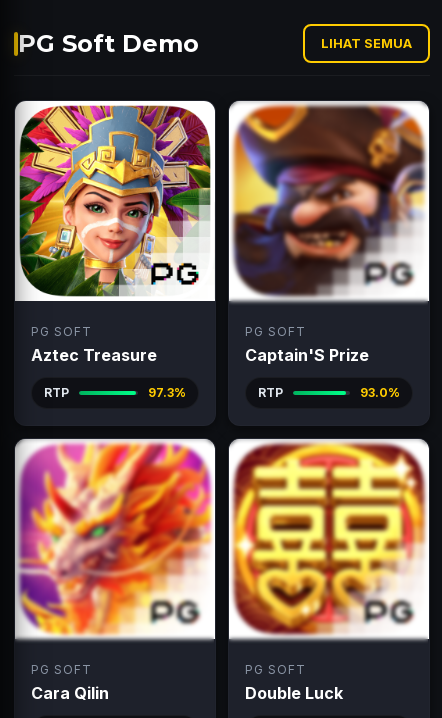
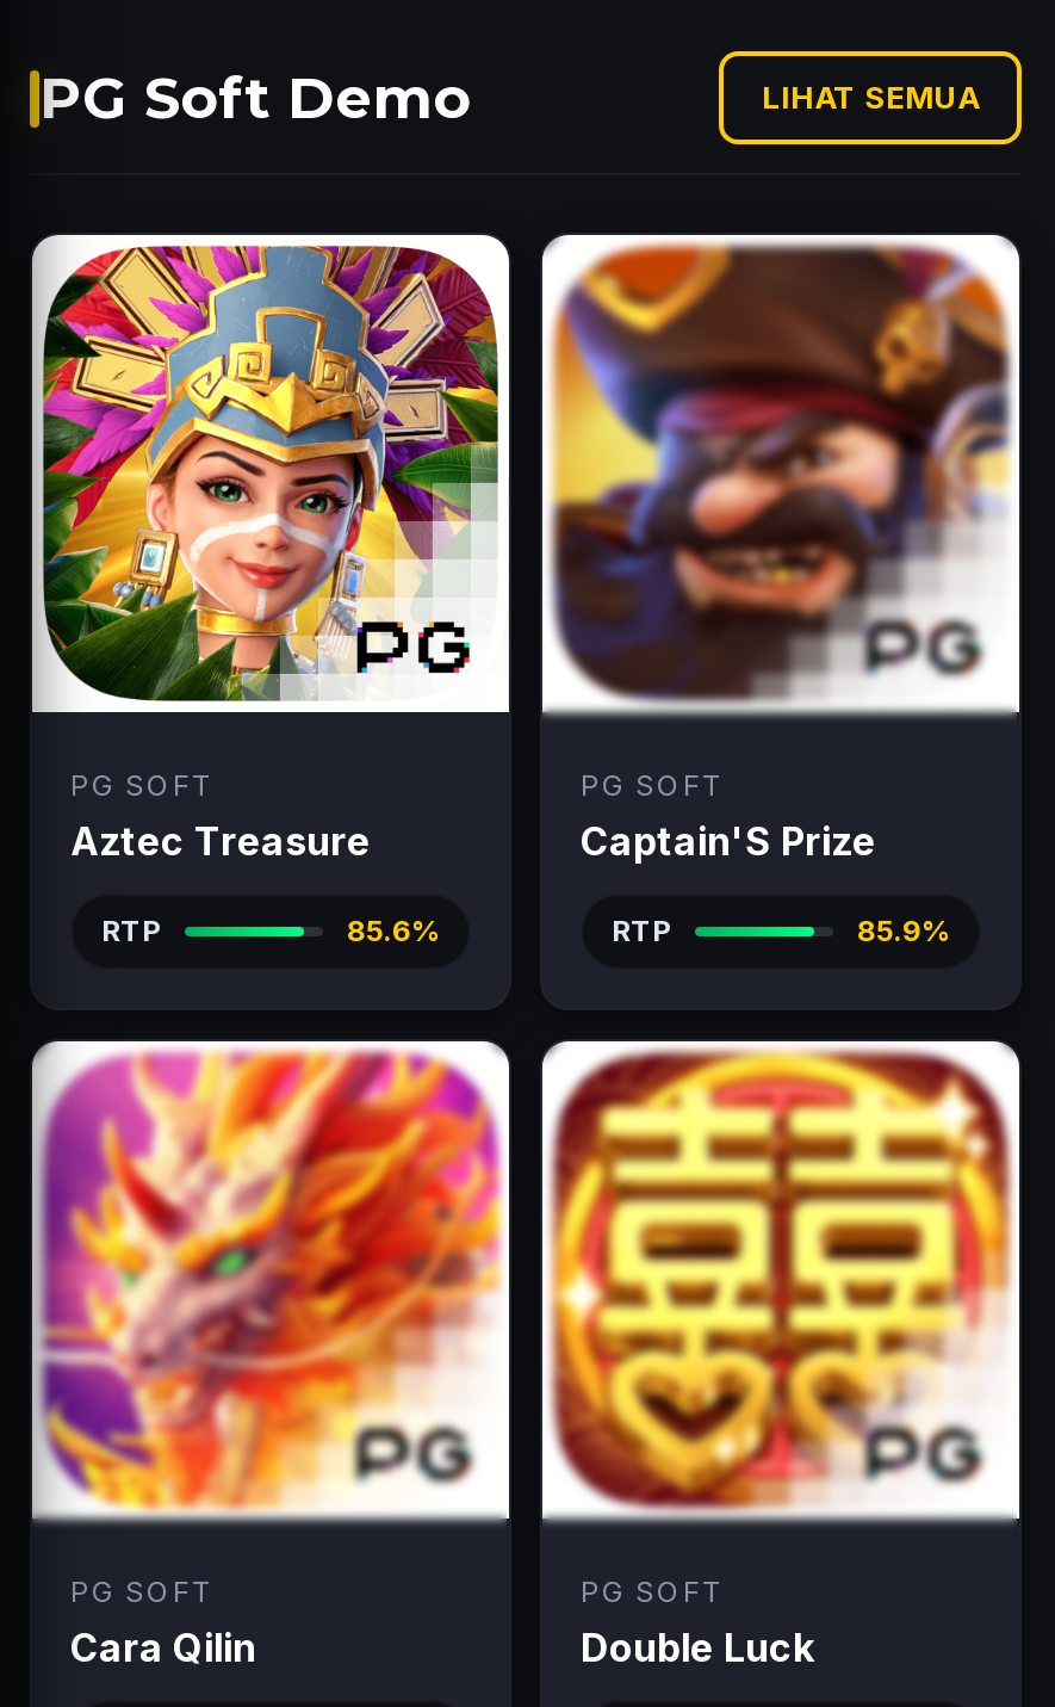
[148,385,186,400] 97.3% -> [347,913,440,948] 85.6%
[360,385,400,400] 93.0% -> [857,913,950,948] 85.9%

